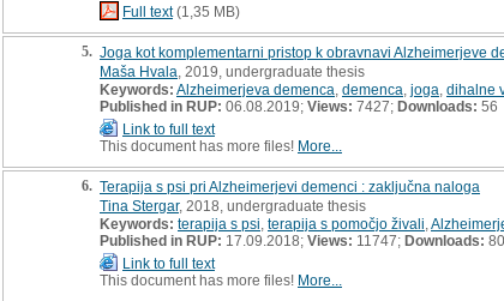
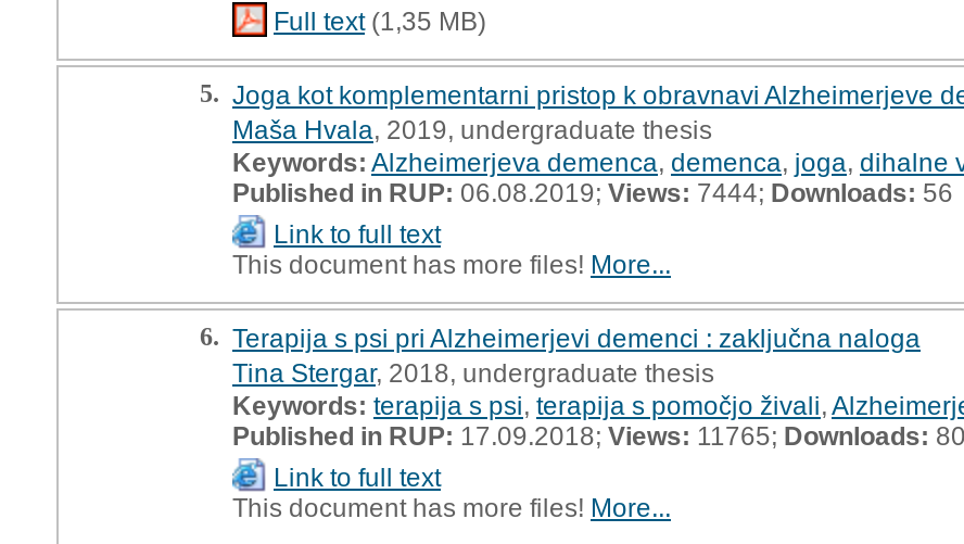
[100,98,498,115] Published in RUP:06.08.2019;Views:7427;Downloads:56 -> [232,177,953,207] Published in RUP:06.08.2019;Views:7444;Downloads:56
[100,232,504,249] Published in RUP:17.09.2018;Views:11747;Downloads:80 -> [232,420,964,451] Published in RUP:17.09.2018;Views:11765;Downloads:80

